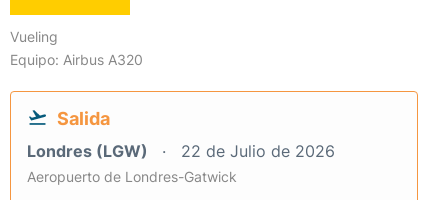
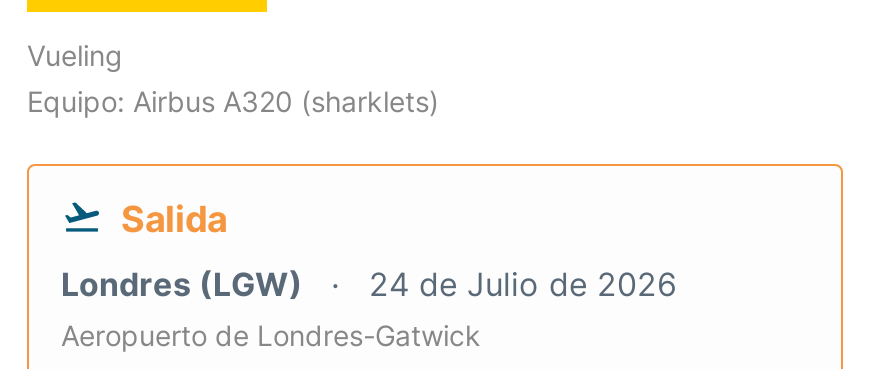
[10,51,143,68] Equipo: Airbus A320 -> [27,84,439,118] Equipo: Airbus A320 (sharklets)
[27,141,335,161] Londres (LGW) 22 de Julio de 2026 -> [61,264,677,304] Londres (LGW) 24 de Julio de 2026

